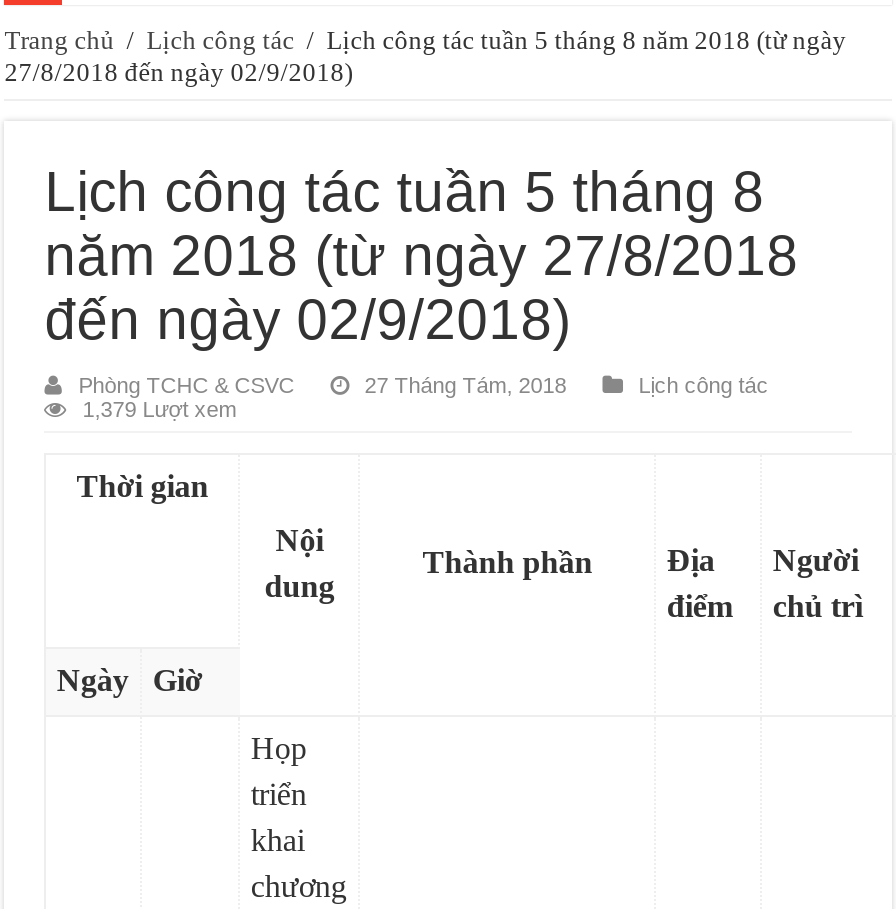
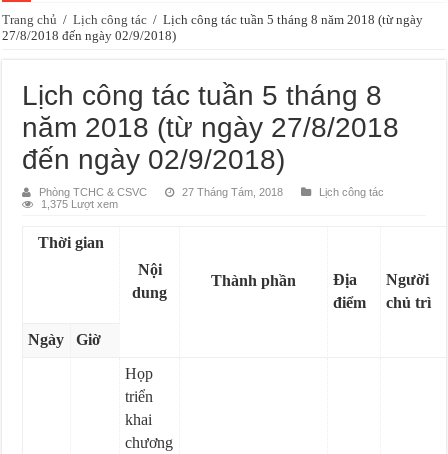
[82,396,236,420] 1,379 Lượt xem -> [41,197,118,209] 1,375 Lượt xem

